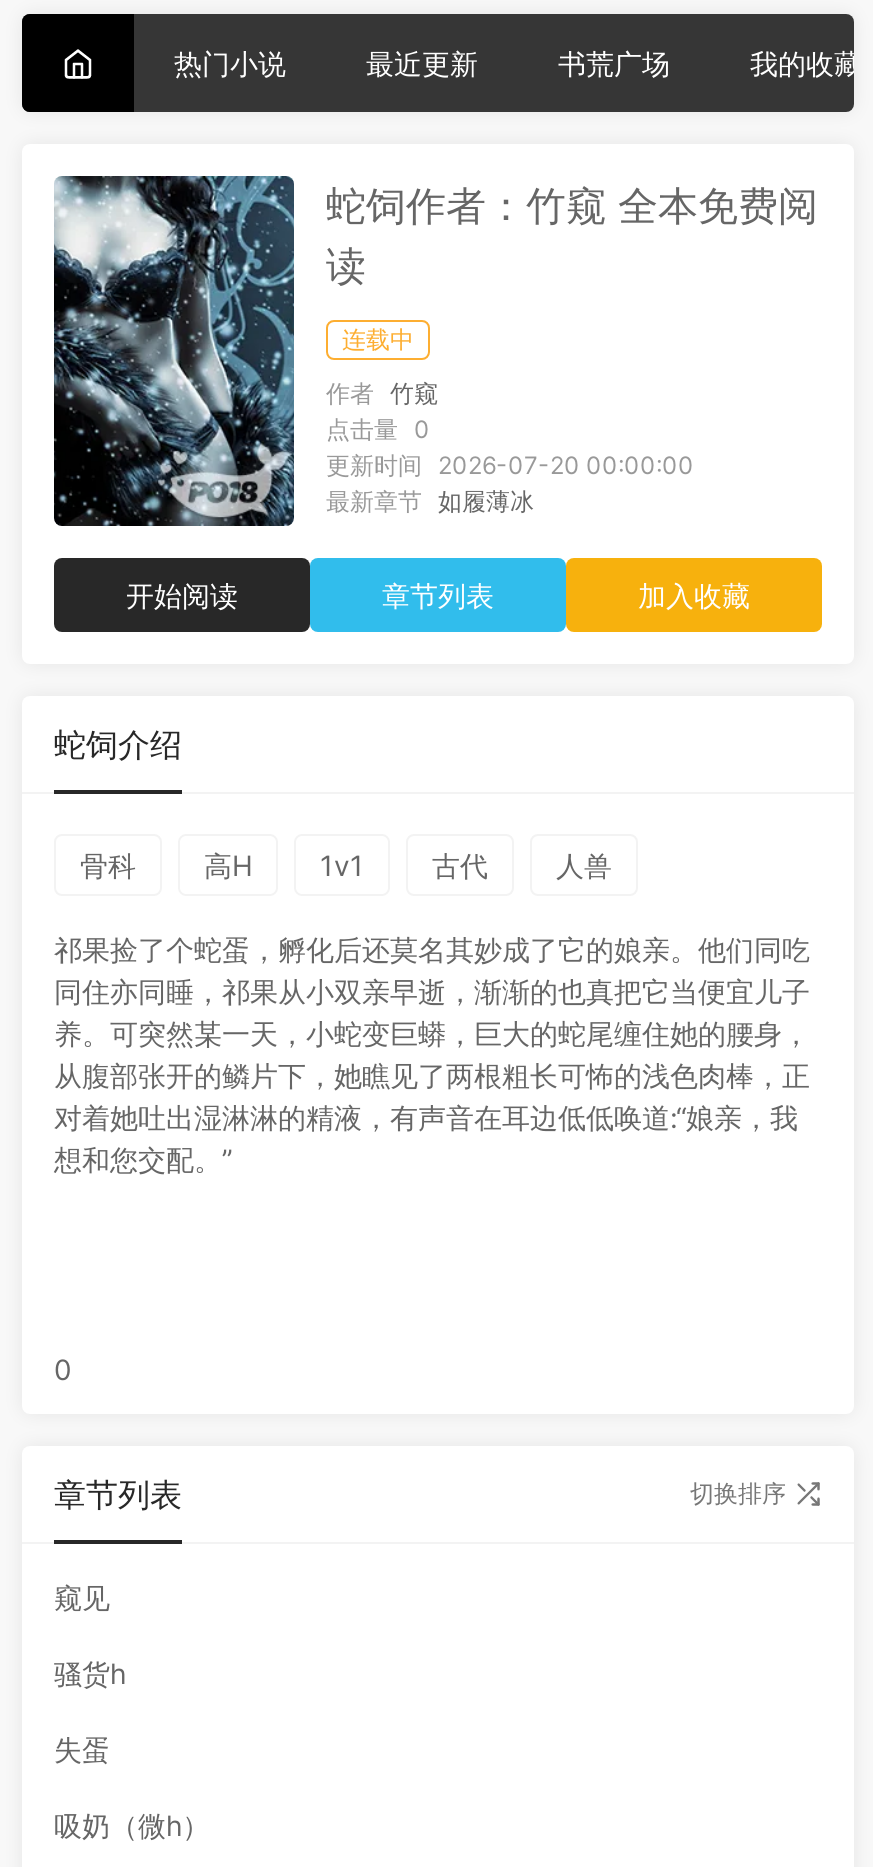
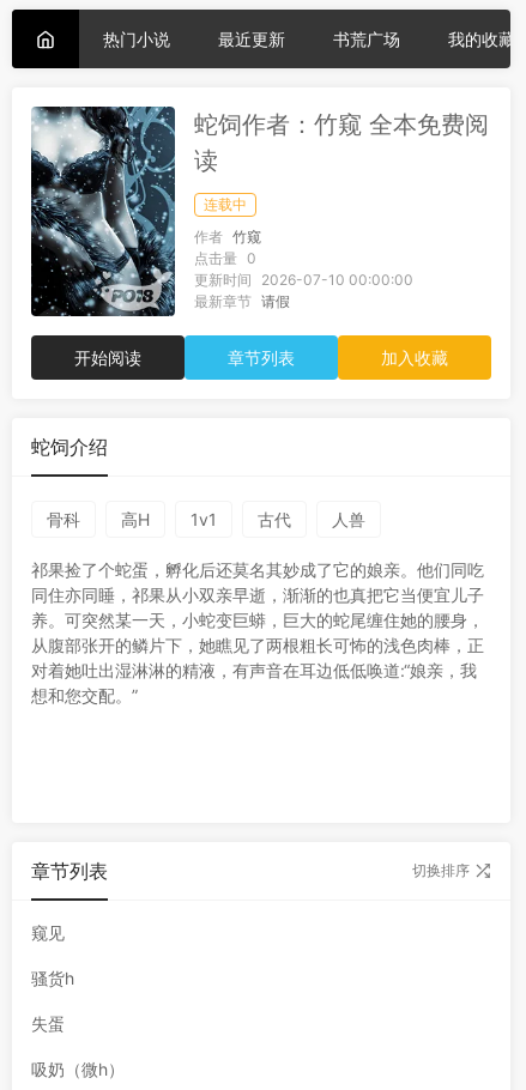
[326,450,694,516] 更新时间 2026-07-20 00:00:00 | 最新章节 如履薄冰 -> [194,271,413,310] 更新时间 2026-07-10 00:00:00 | 最新章节 请假
[54,1352,72,1386] 0 -> none

